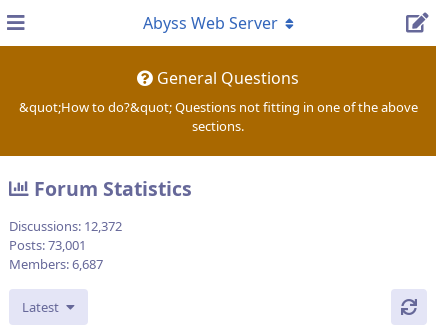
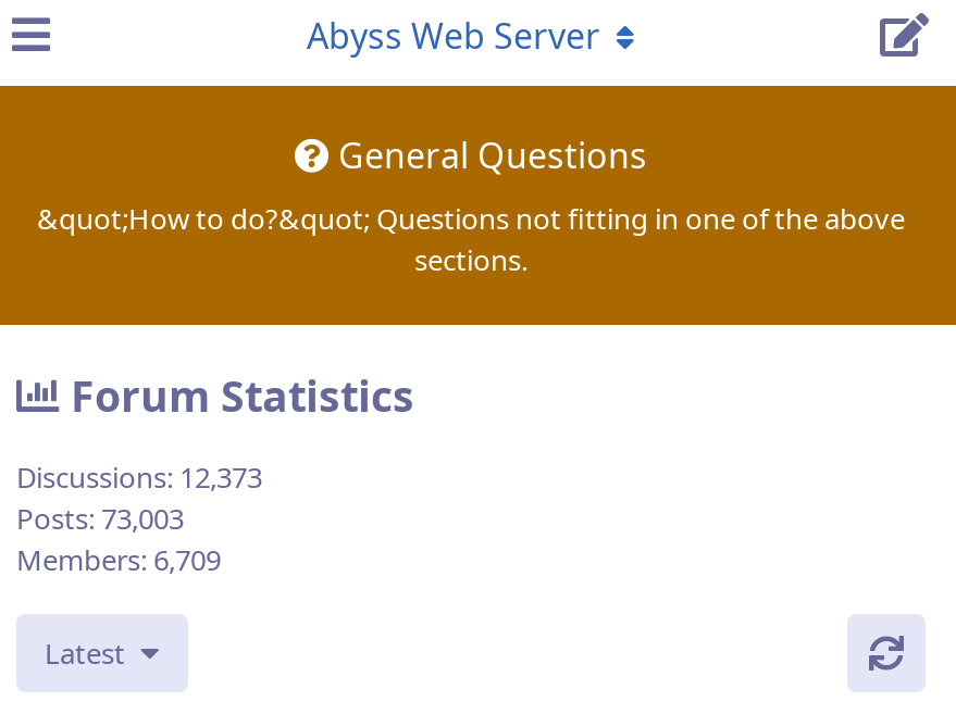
[9,217,122,235] Discussions: 12,372 -> [16,458,262,497] Discussions: 12,373
[9,236,86,254] Posts: 73,001 -> [16,499,184,538] Posts: 73,003
[9,255,103,273] Members: 6,687 -> [16,541,221,580] Members: 6,709

